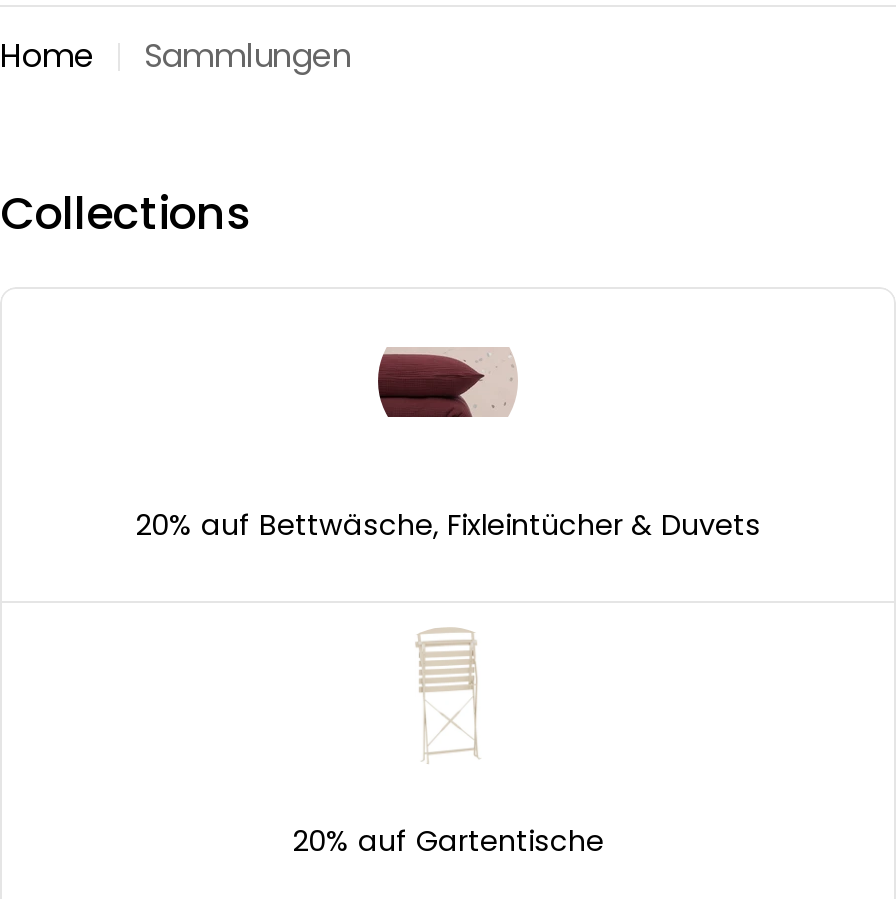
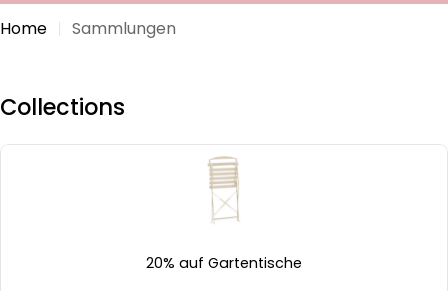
[376,347,518,419] [image] -> none
[135,506,761,546] 20% auf Bettwäsche, Fixleintücher & Duvets -> none

